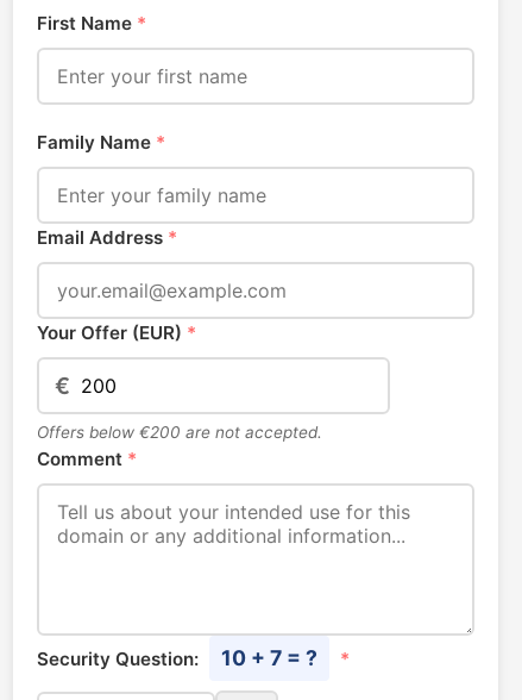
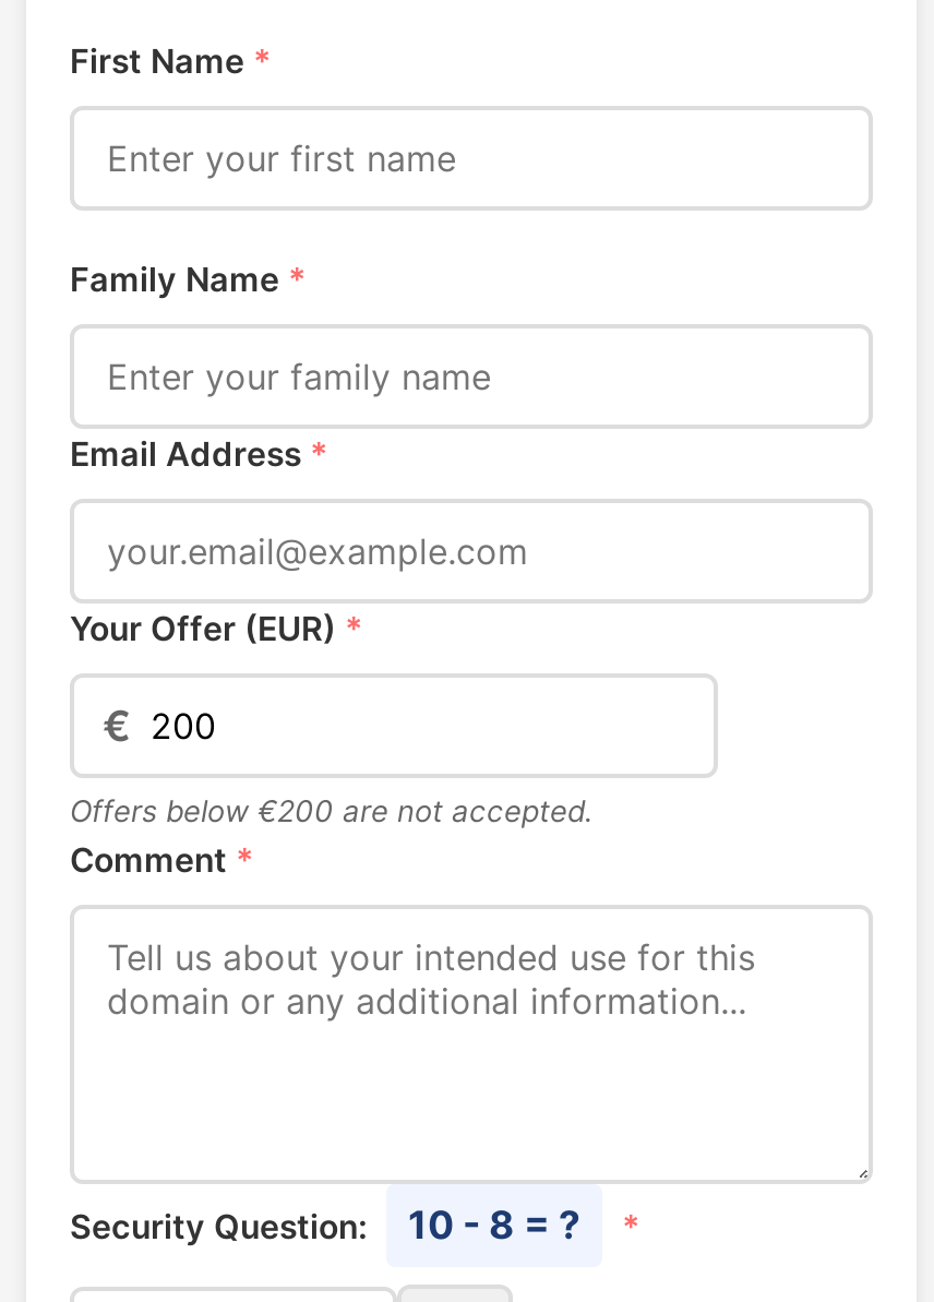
[221,645,317,670] 10 + 7 = ? -> [408,1202,580,1247] 10 - 8 = ?

